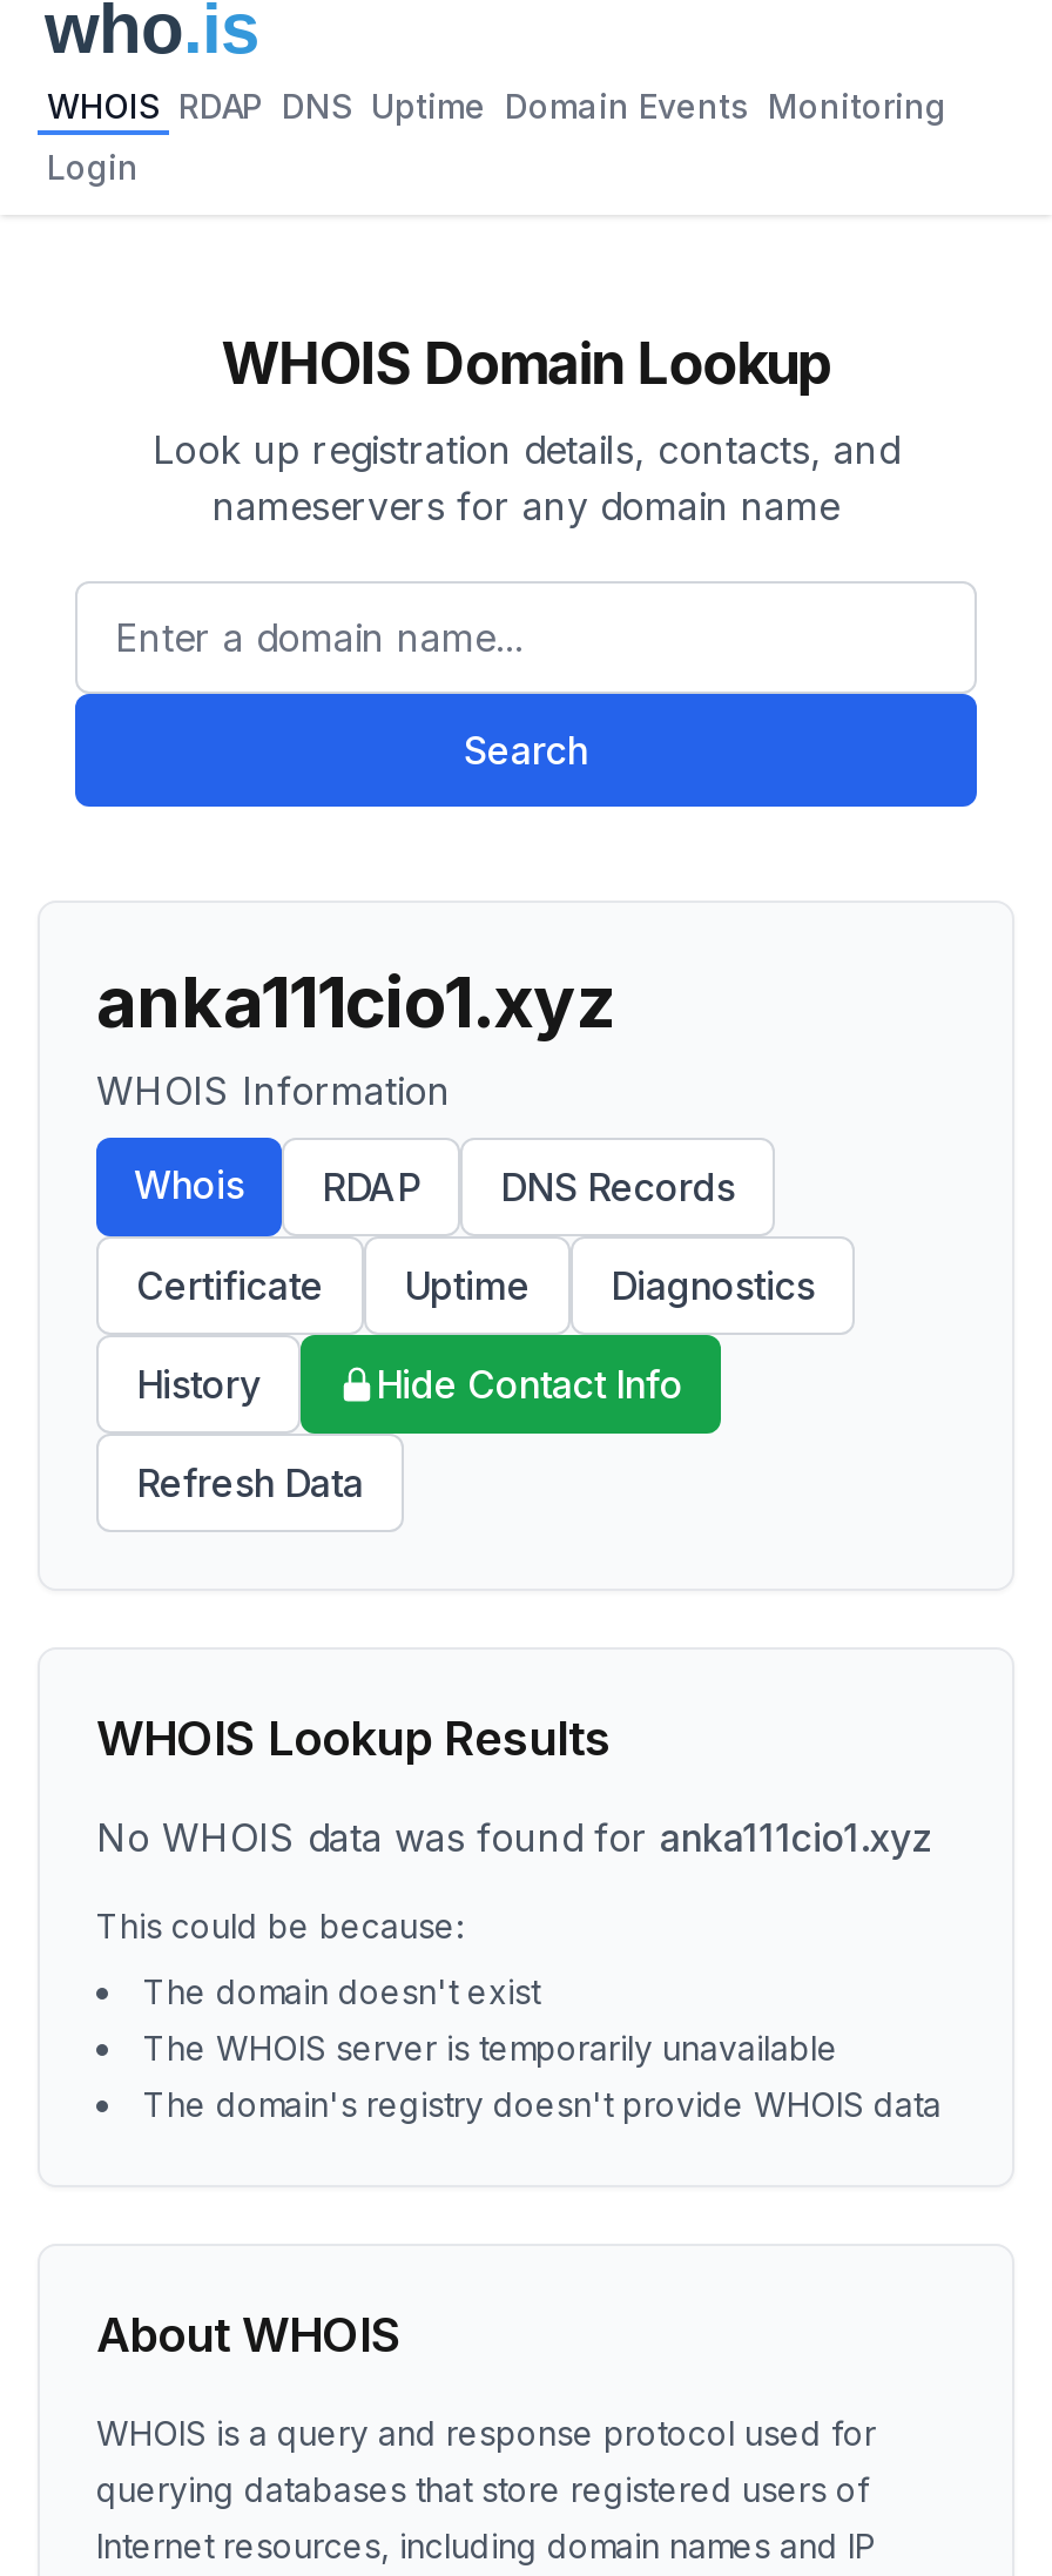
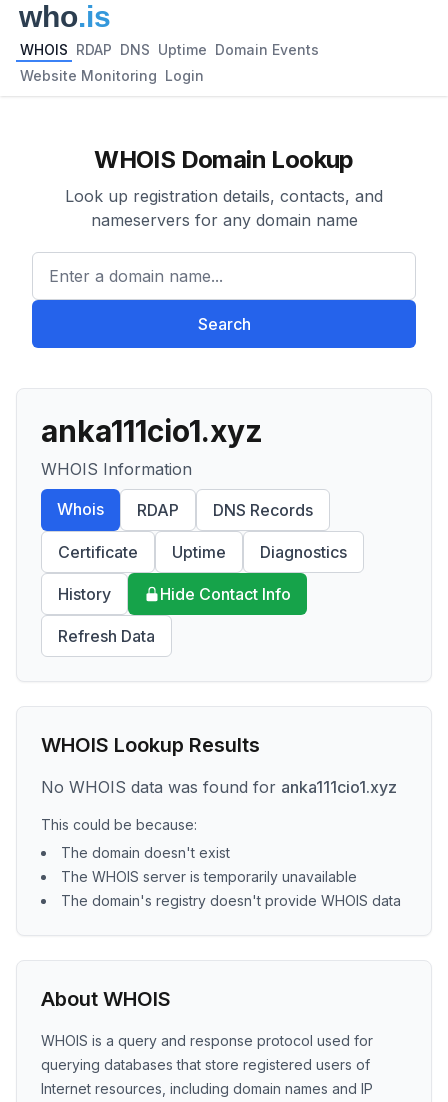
[47,86,946,126] WHOIS RDAP DNS Uptime Domain Events Monitoring -> [20,41,319,58] WHOIS RDAP DNS Uptime Domain Events
[47,147,139,187] Login -> [20,67,204,84] Website Monitoring Login

